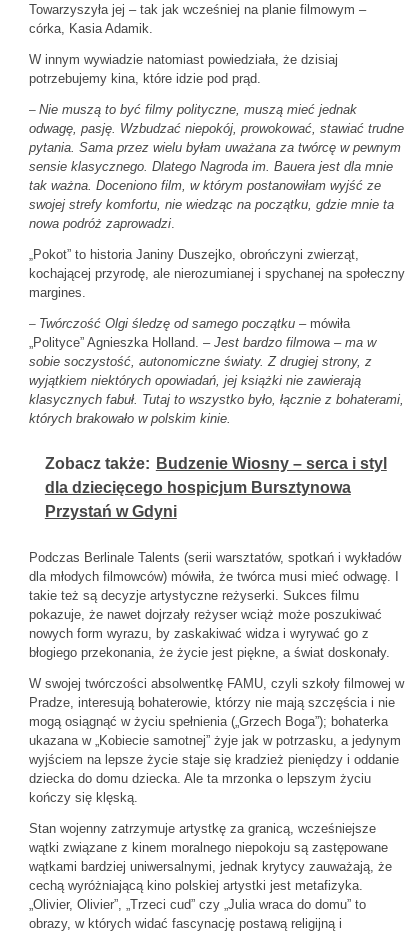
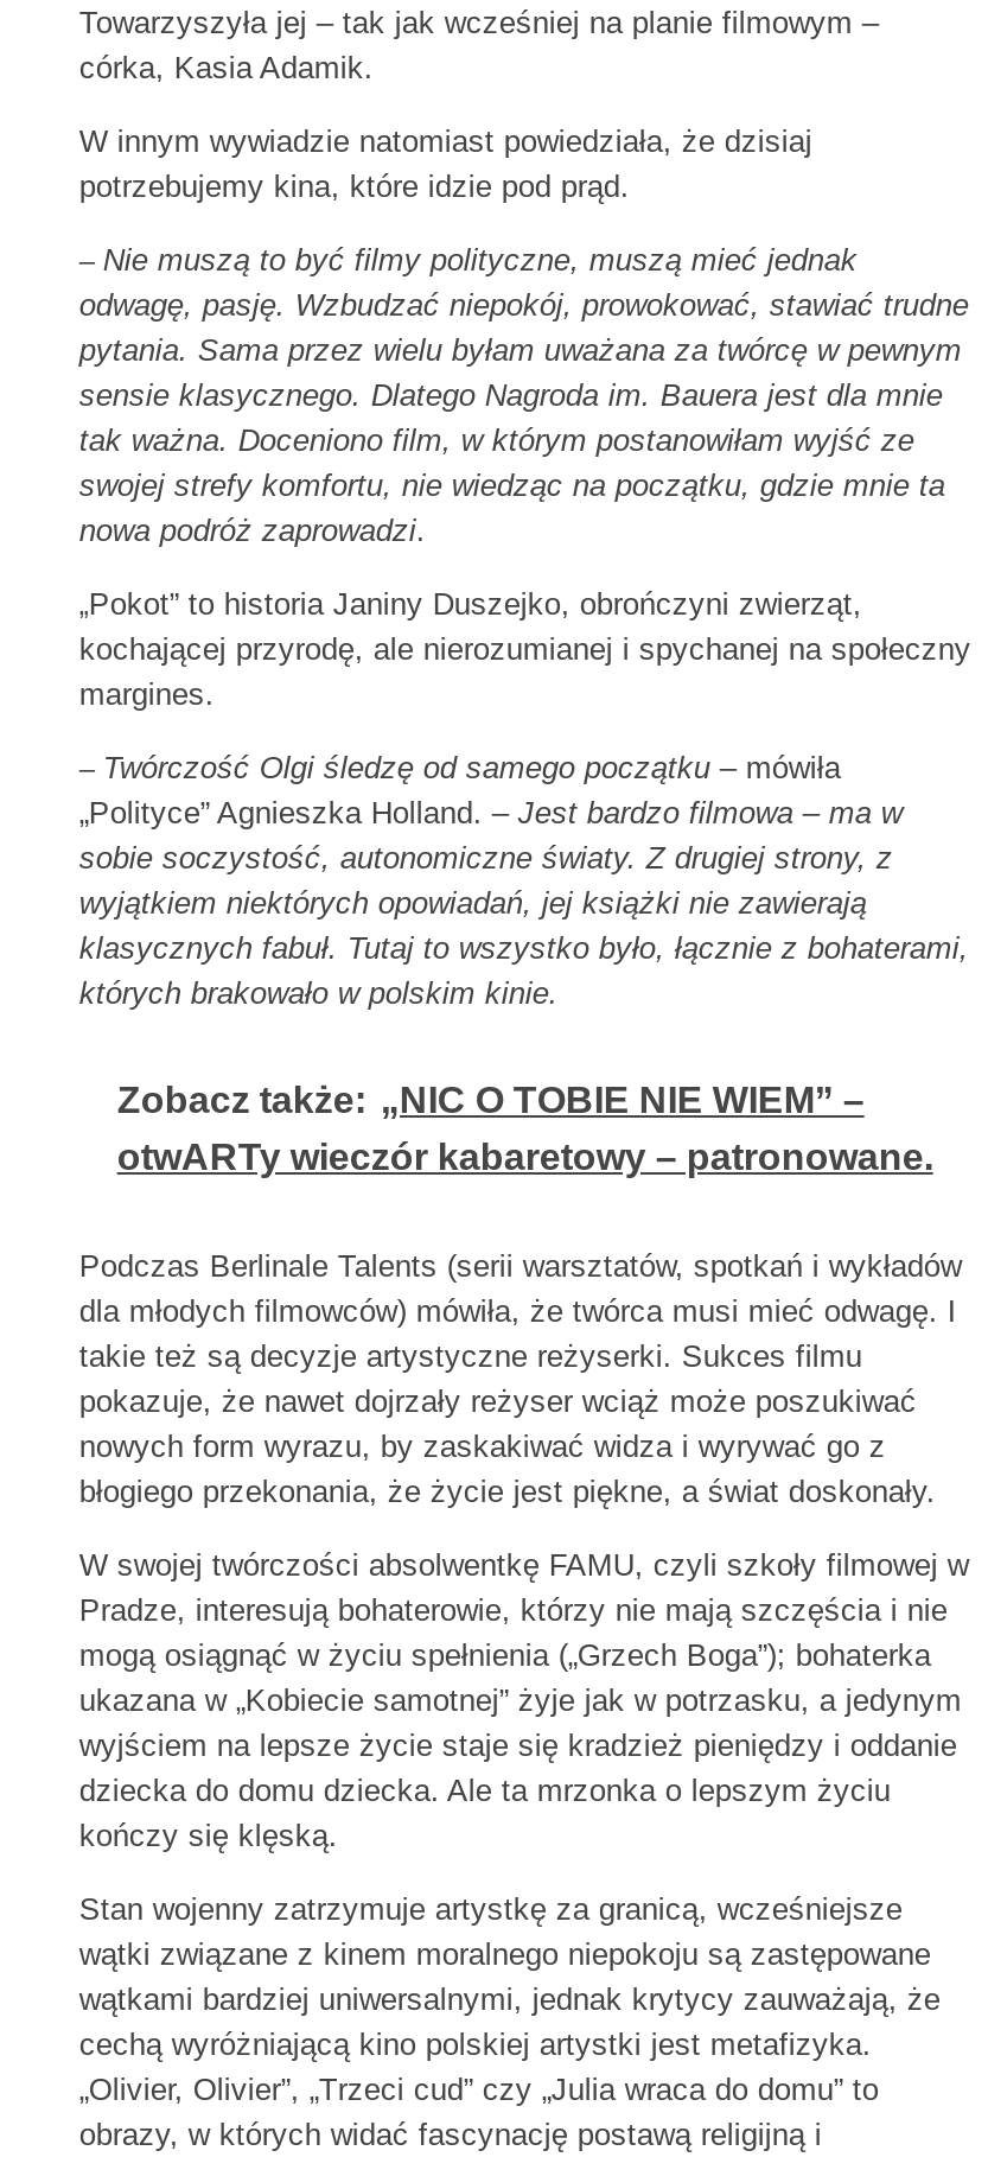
[45,455,387,520] Zobacz także: Budzenie Wiosny – serca i styl | dla dziecięcego hospicjum Bursztynowa | Przystań w Gdyni -> [117,1080,933,1177] Zobacz także: „NIC O TOBIE NIE WIEM” – | otwARTy wieczór kabaretowy – patronowane.

